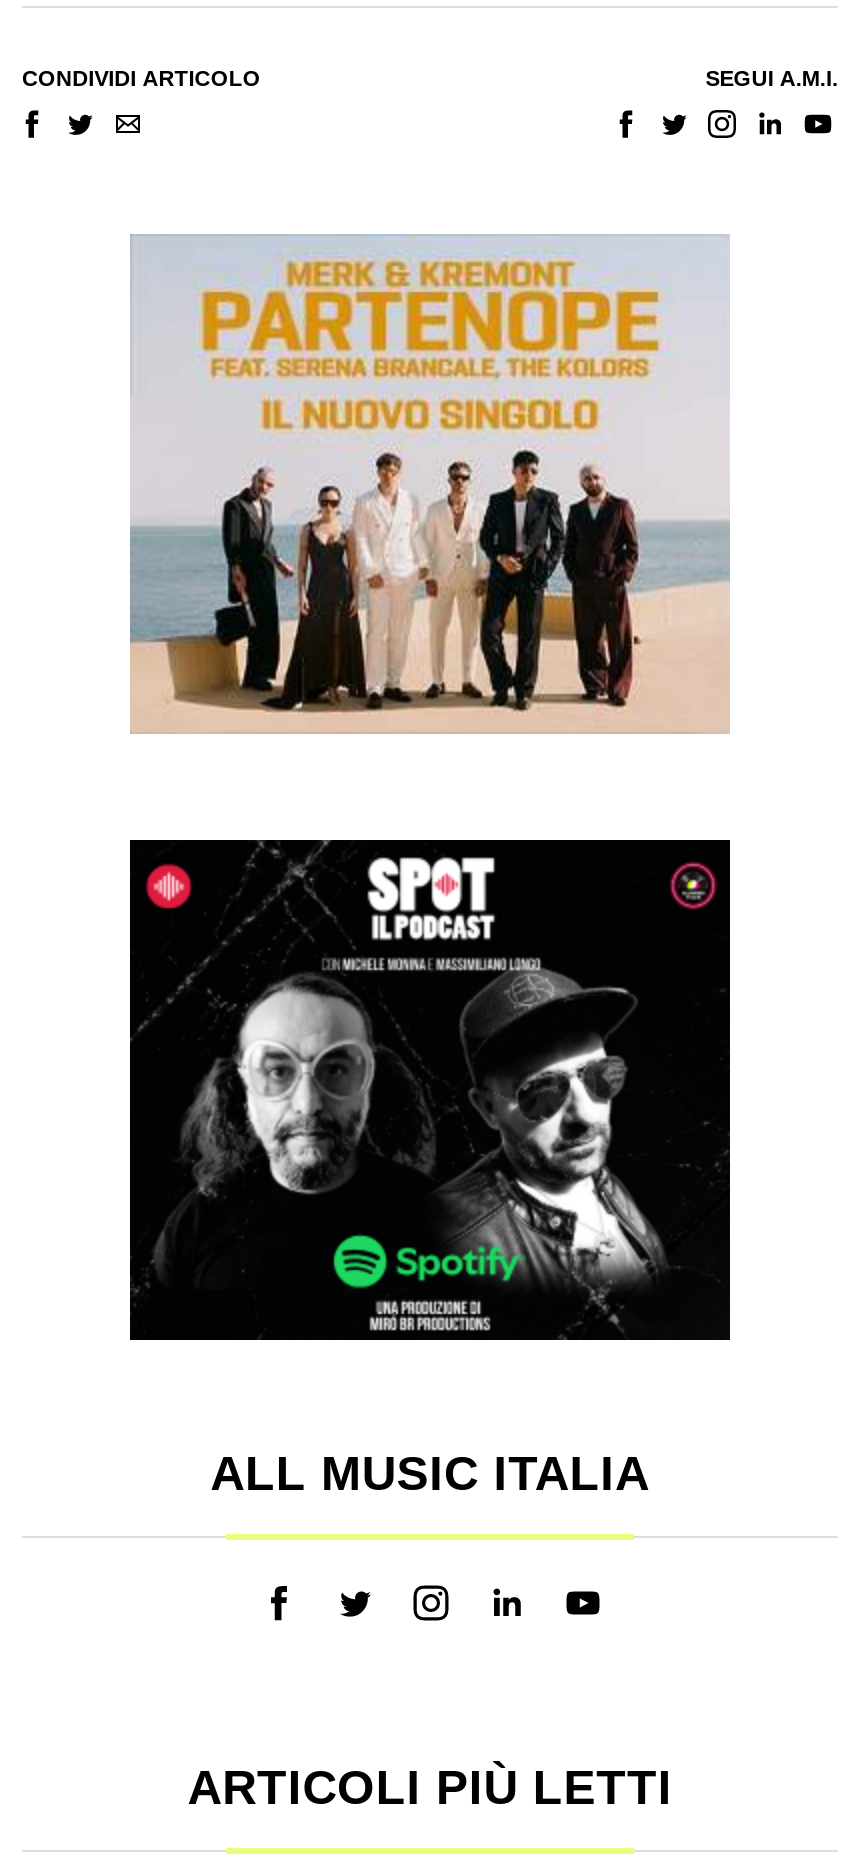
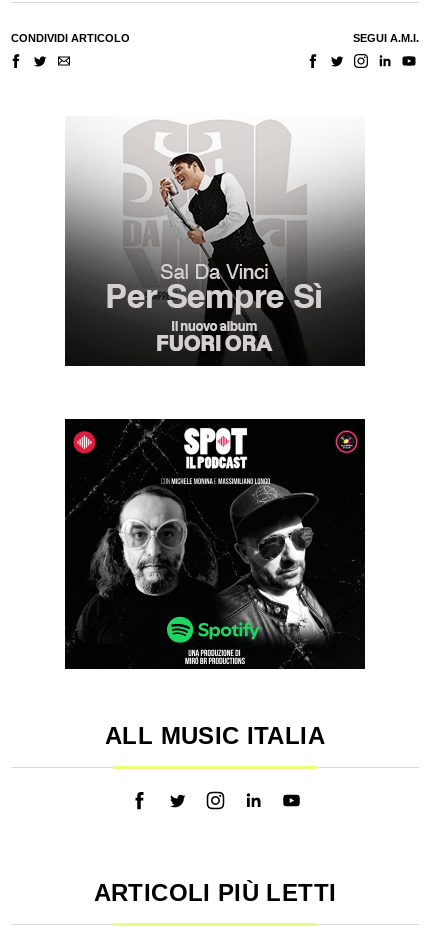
[130,234,730,734] [image] -> [64,117,366,367] [image]

